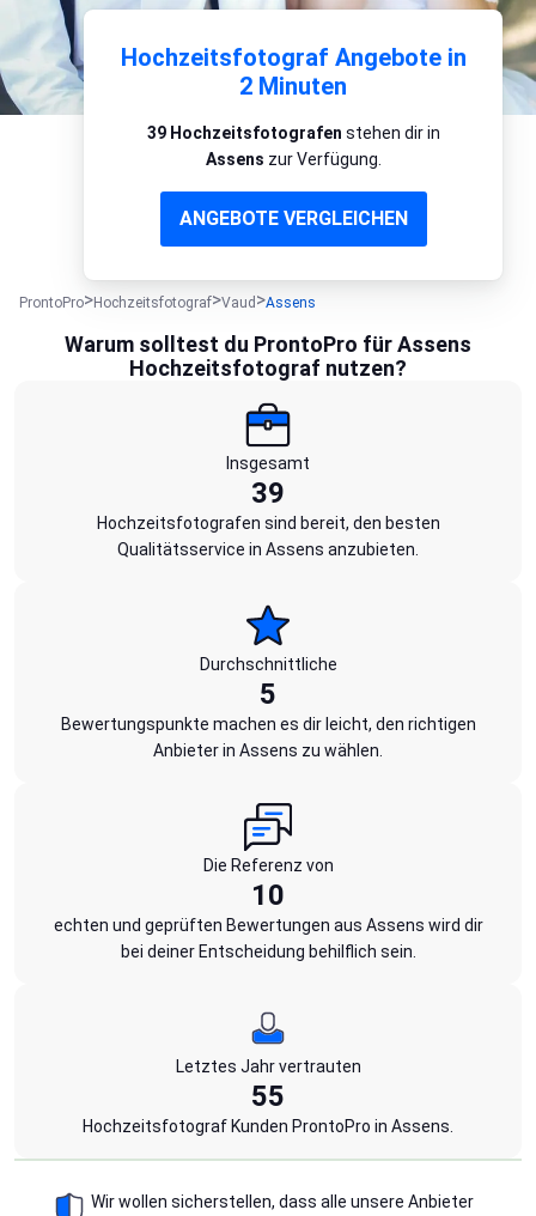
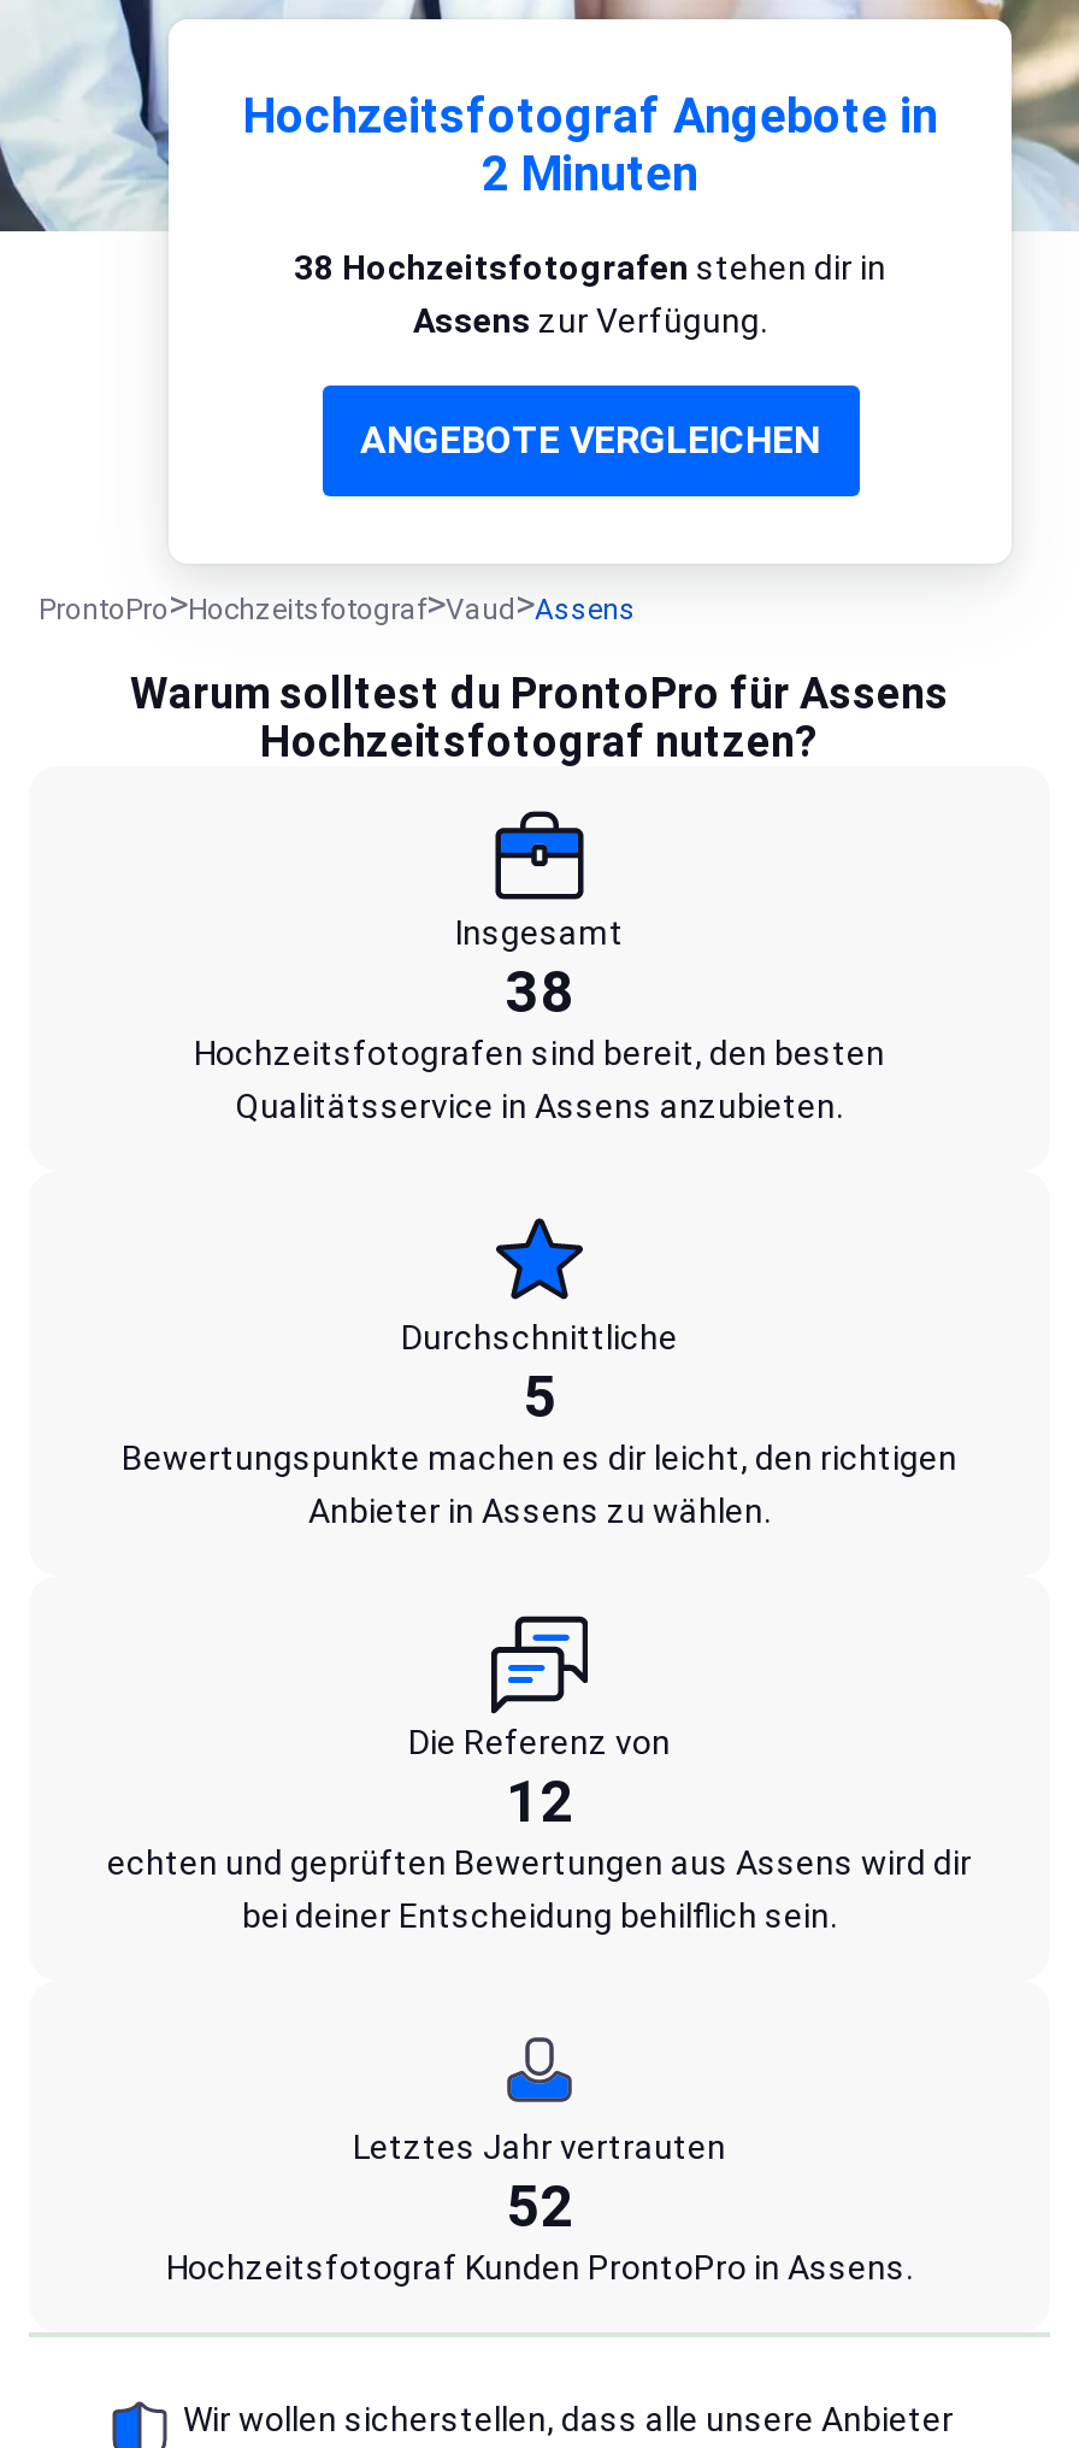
[147,123,440,142] 39 Hochzeitsfotografen stehen dir in -> [294,248,886,286] 38 Hochzeitsfotografen stehen dir in
[251,476,285,510] 39 -> [506,958,573,1026] 38
[251,878,285,912] 10 -> [506,1768,573,1836] 12
[251,1079,285,1113] 55 -> [506,2173,573,2240] 52

